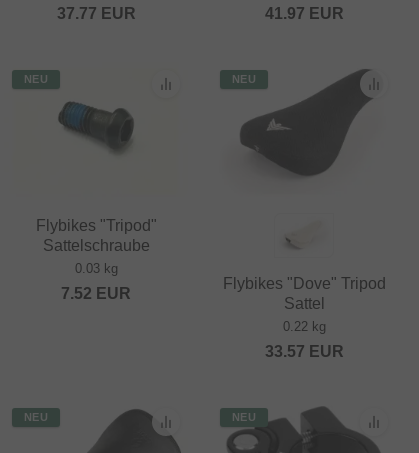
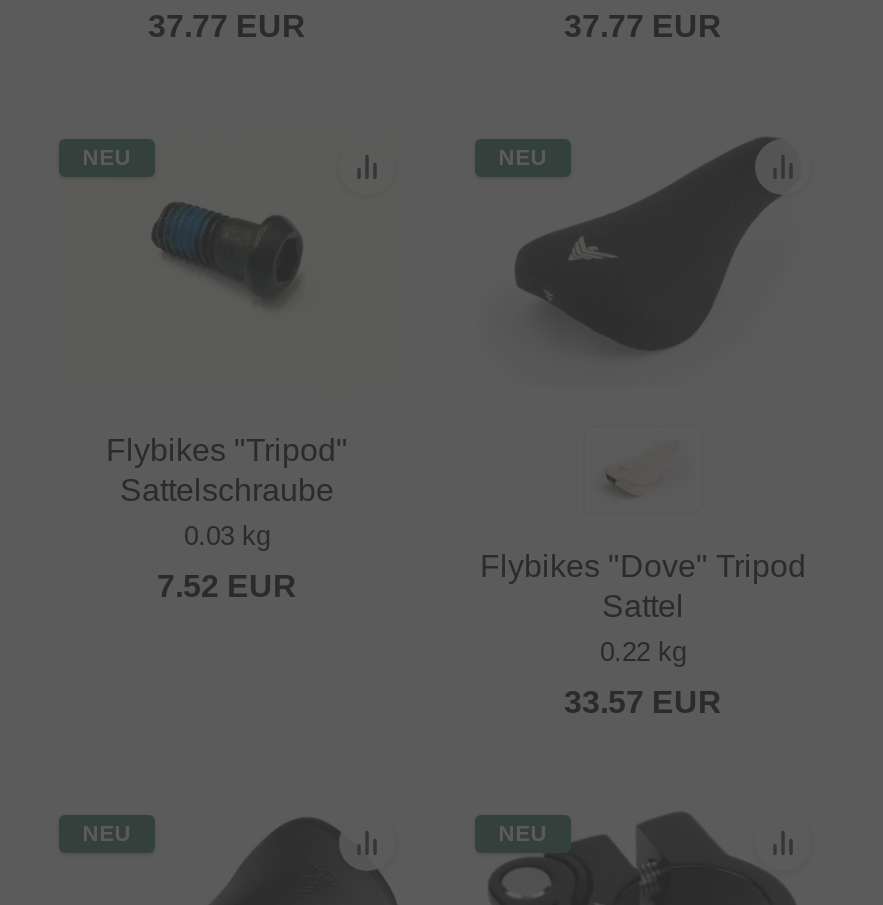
[264,5,343,22] 41.97 EUR -> [564,9,722,43] 37.77 EUR

